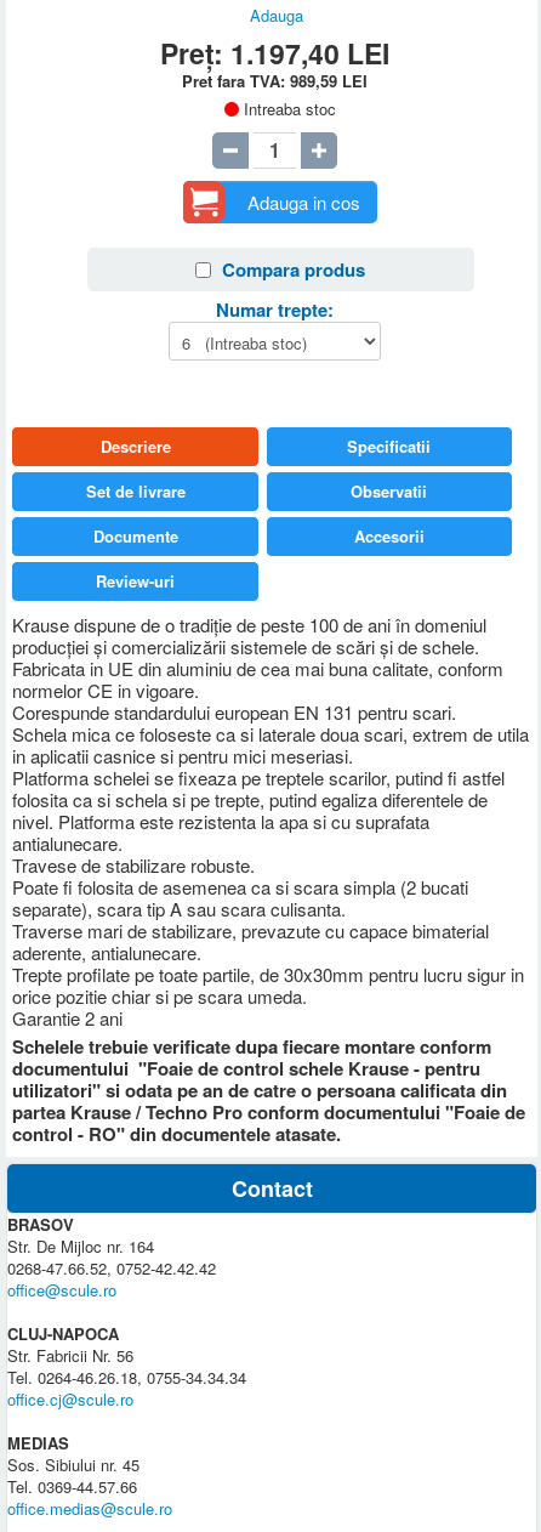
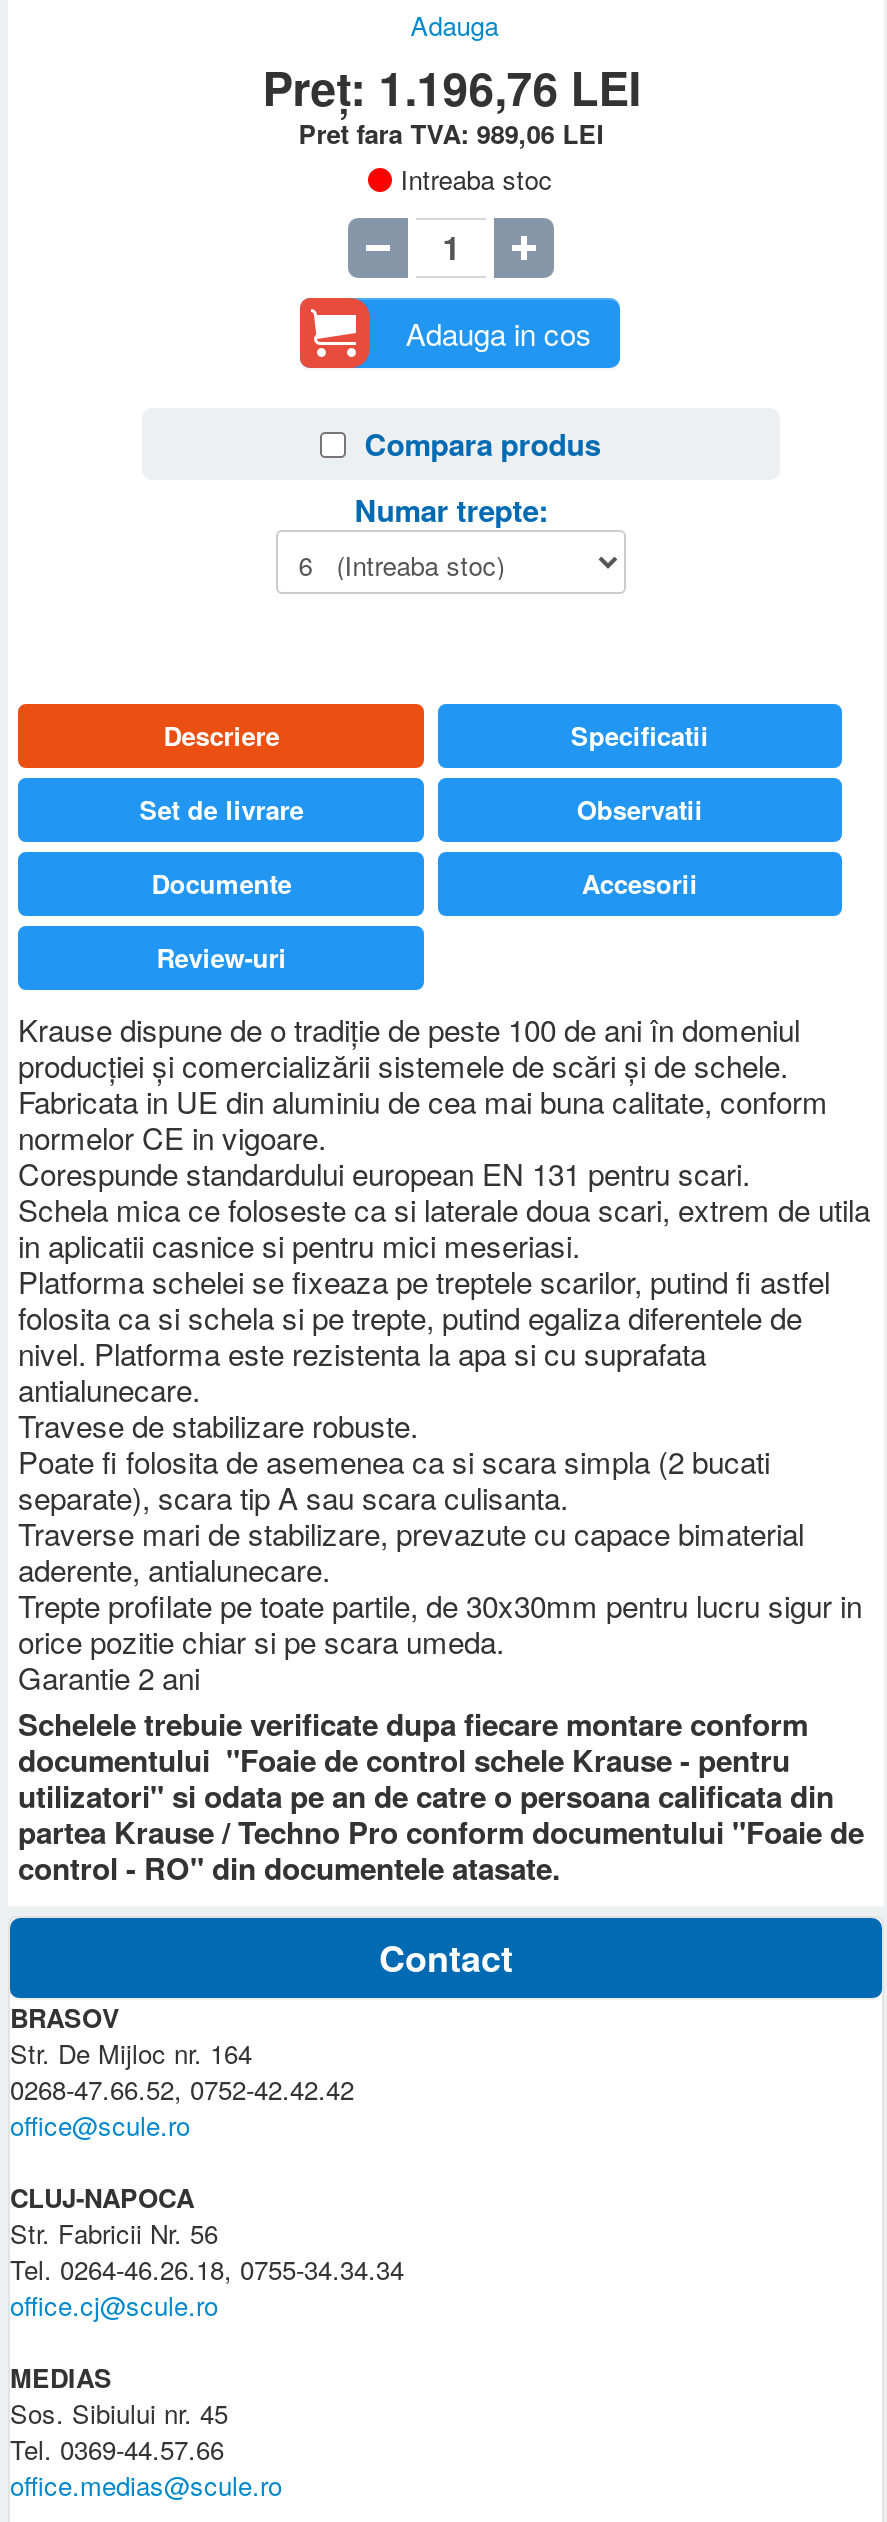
[160,33,390,73] Preț: 1.197,40 LEI -> [262,54,640,120] Preț: 1.196,76 LEI
[182,69,368,92] Pret fara TVA: 989,59 LEI -> [298,114,604,152] Pret fara TVA: 989,06 LEI

